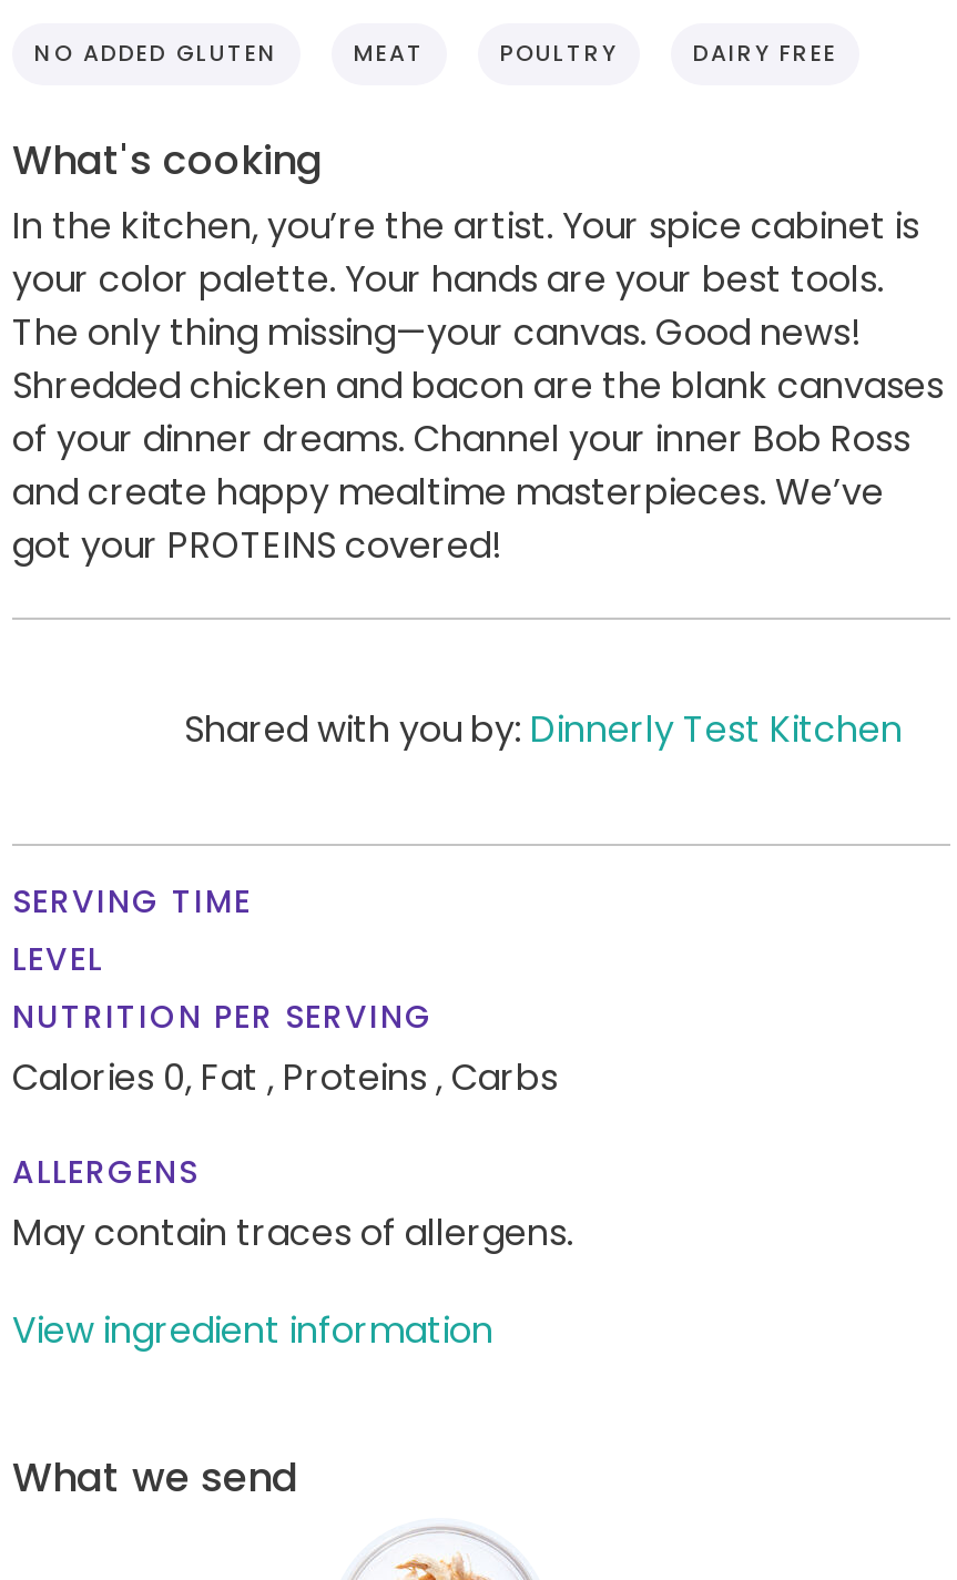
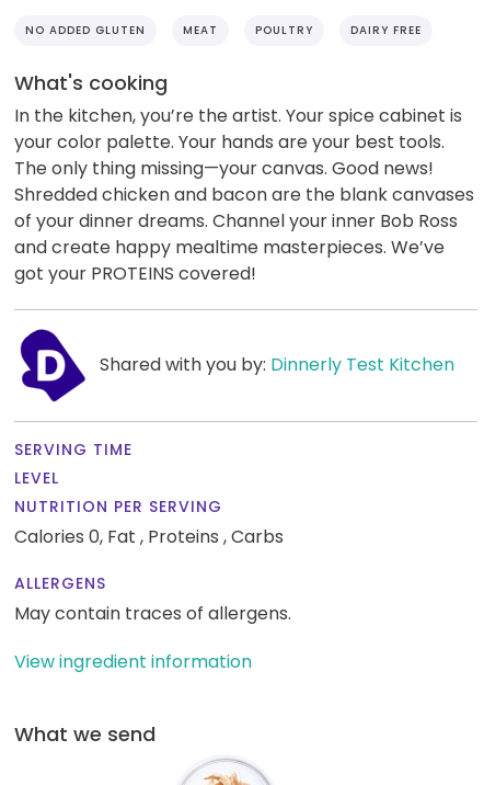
none -> [19,328,87,403] [image]

